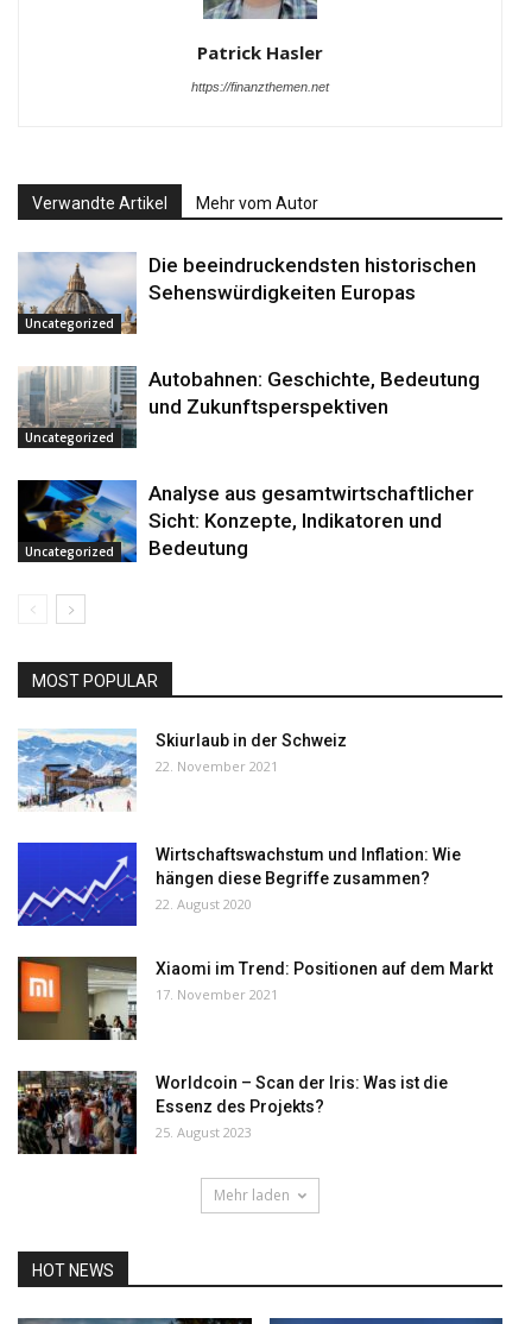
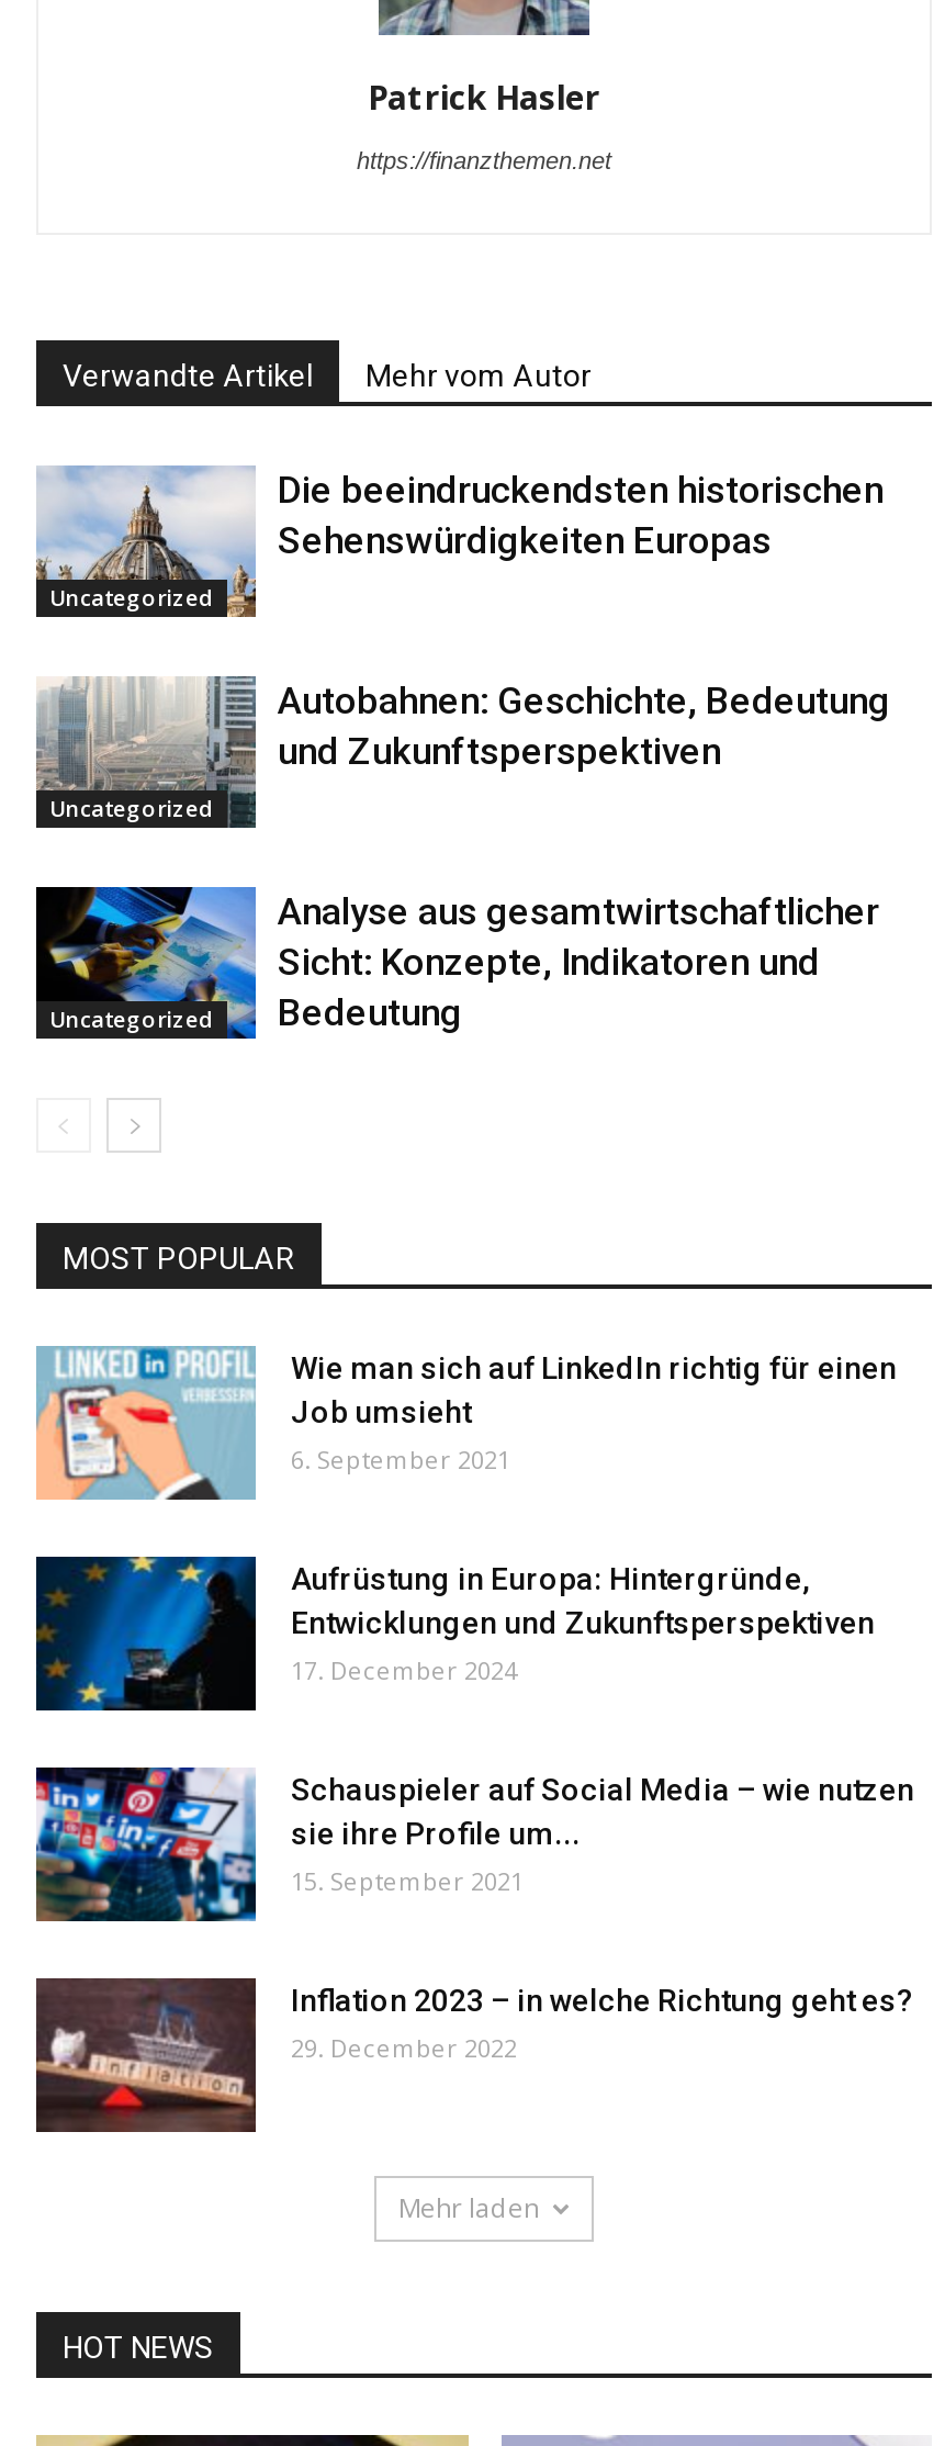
[18,730,347,812] [image] | Skiurlaub in der Schweiz | 22. November 2021 -> [34,1346,897,1502] [image] | Wie man sich auf LinkedIn richtig für einen | Job umsieht | 6. September 2021
[17,841,461,927] [image] | Wirtschaftswachstum und Inflation: Wie | hängen diese Begriffe zusammen? | 22. August 2020 -> [34,1555,875,1713] [image] | Aufrüstung in Europa: Hintergründe, | Entwicklungen und Zukunftsperspektiven | 17. December 2024
[17,956,493,1041] [image] | Xiaomi im Trend: Positionen auf dem Markt | 17. November 2021 -> [34,1765,914,1923] [image] | Schauspieler auf Social Media – wie nutzen | sie ihre Profile um... | 15. September 2021
[17,1071,448,1155] [image] | Worldcoin – Scan der Iris: Was ist die | Essenz des Projekts? | 25. August 2023 -> [34,1978,914,2134] [image] | Inflation 2023 – in welche Richtung geht es? | 29. December 2022

